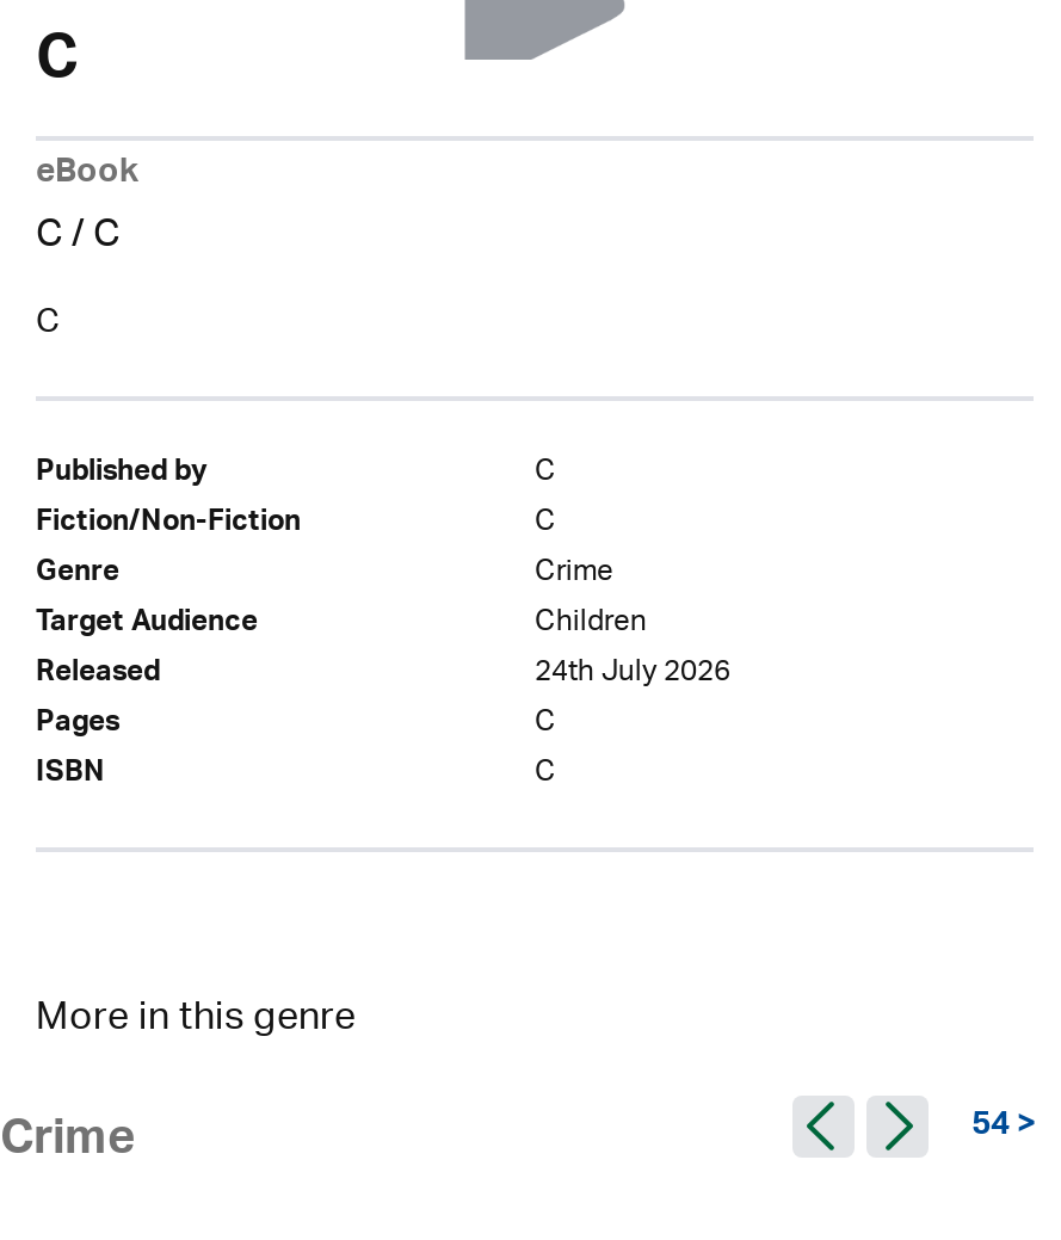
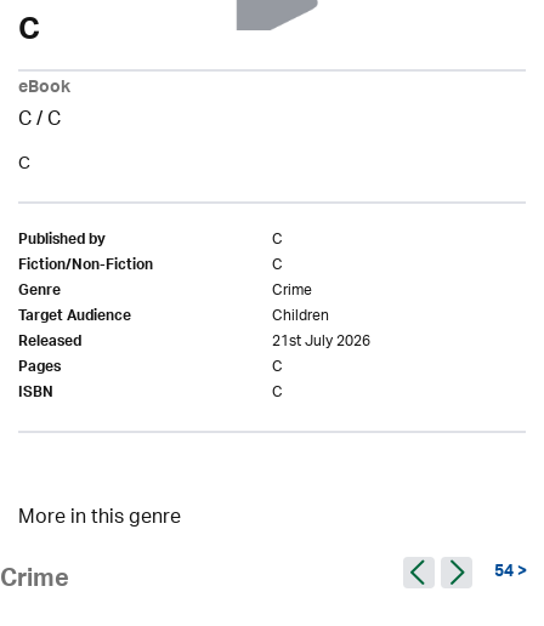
[535,640,730,704] 24th July 2026 -> [272,325,370,358] 21st July 2026

